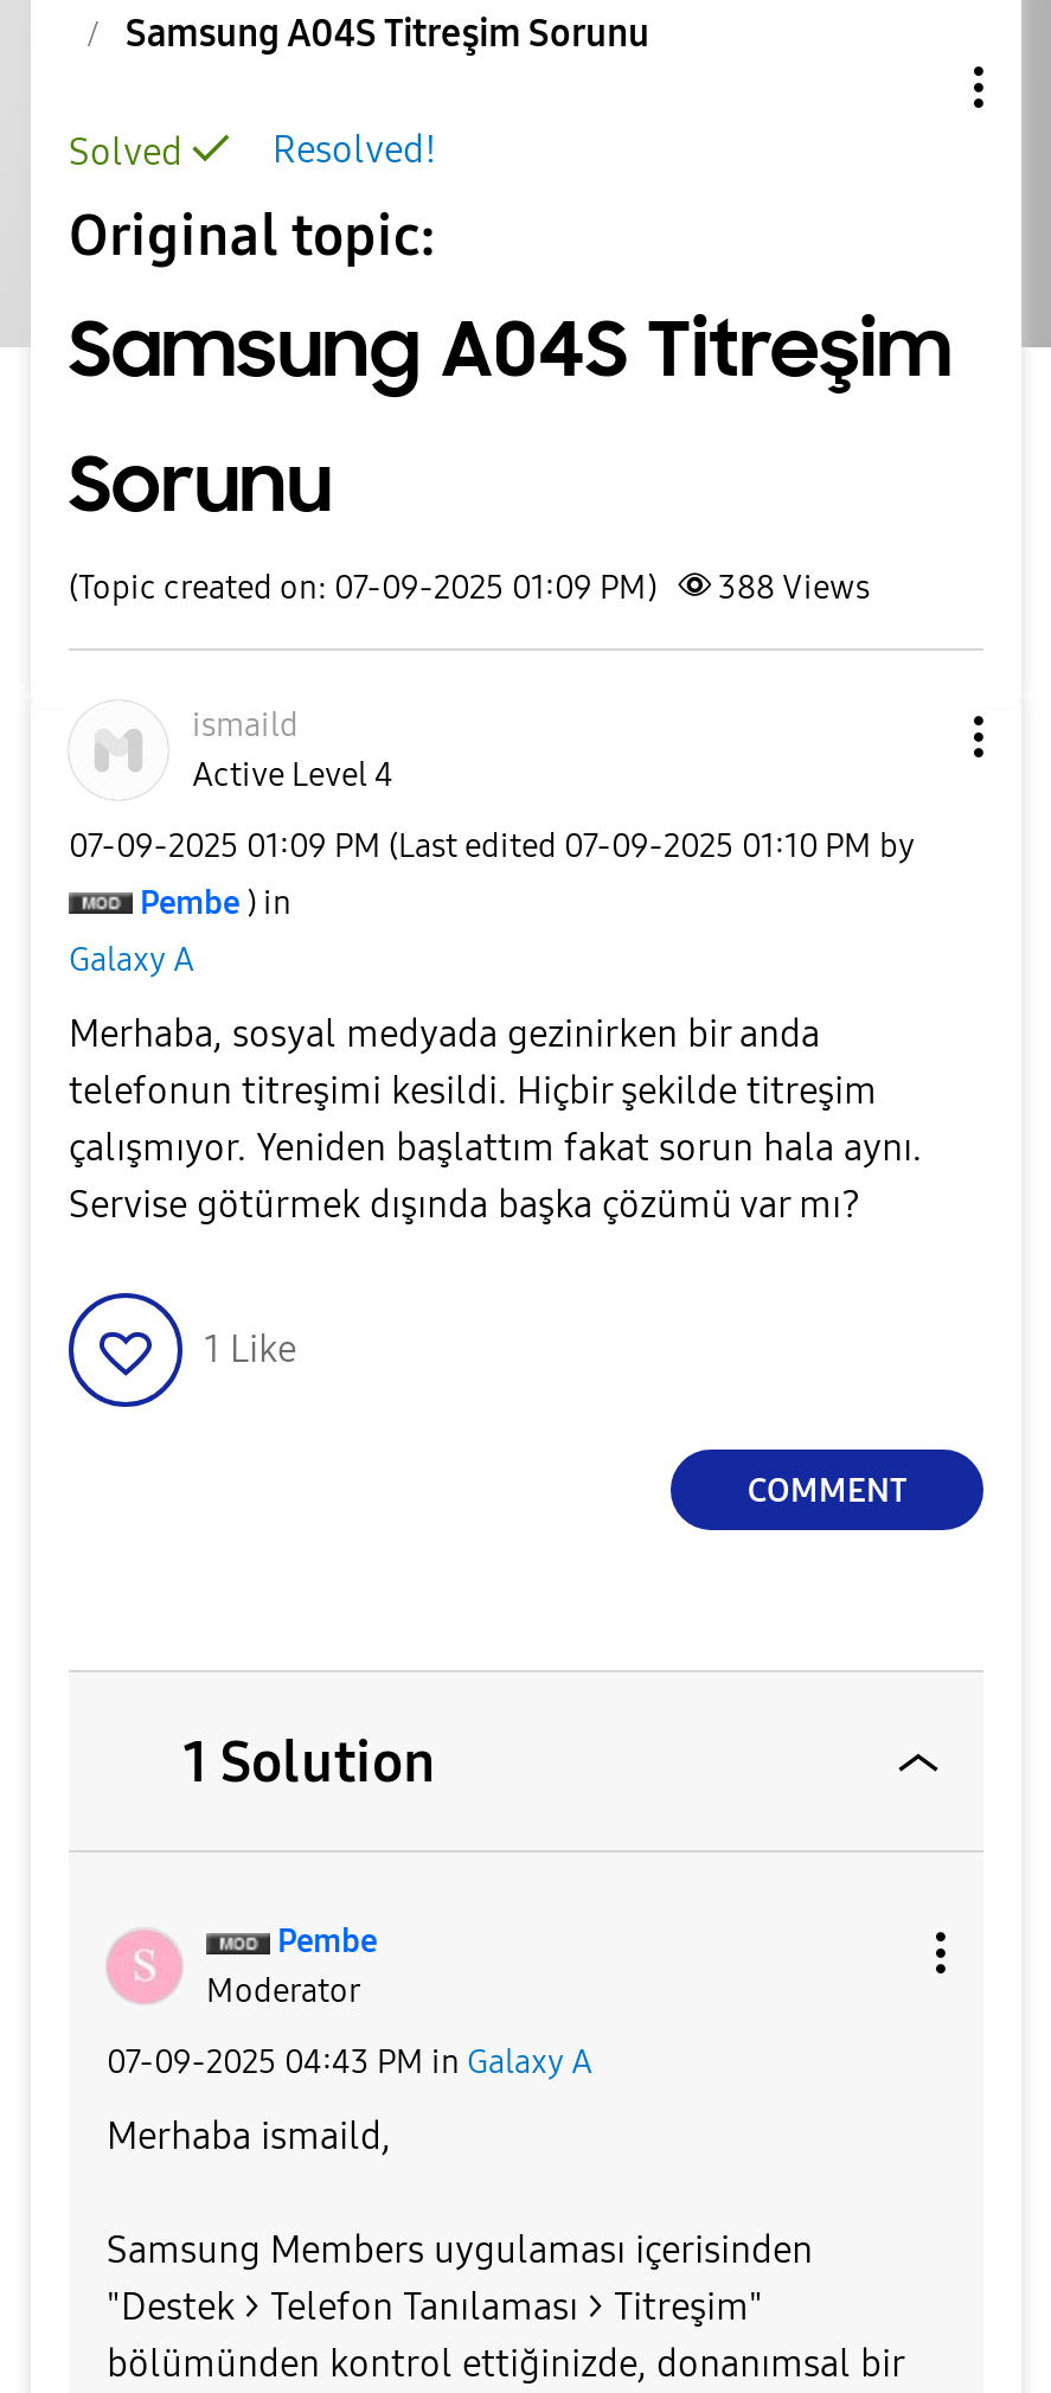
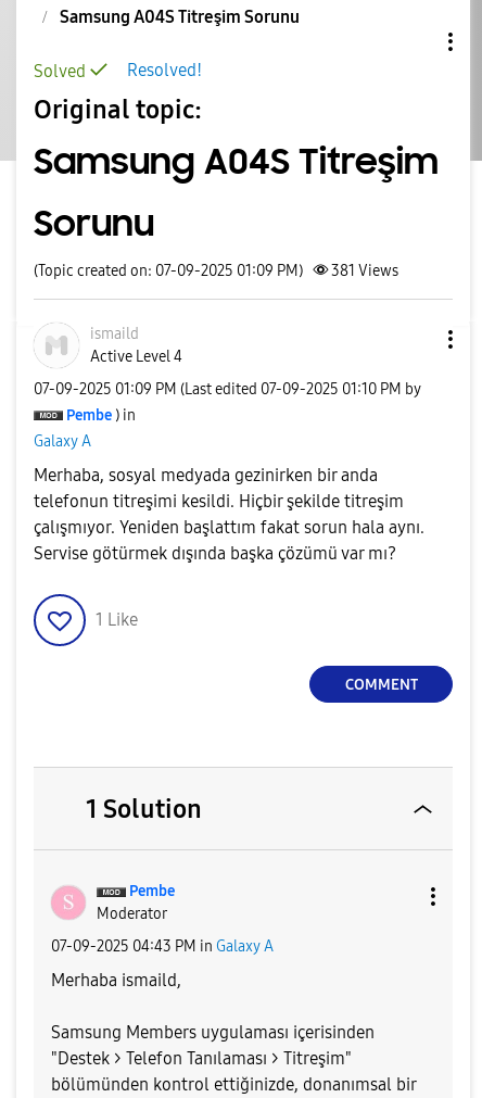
[69,568,870,608] (Topic created on: 07-09-2025 01:09 PM) 388 Views -> [34,262,398,280] (Topic created on: 07-09-2025 01:09 PM) 381 Views

